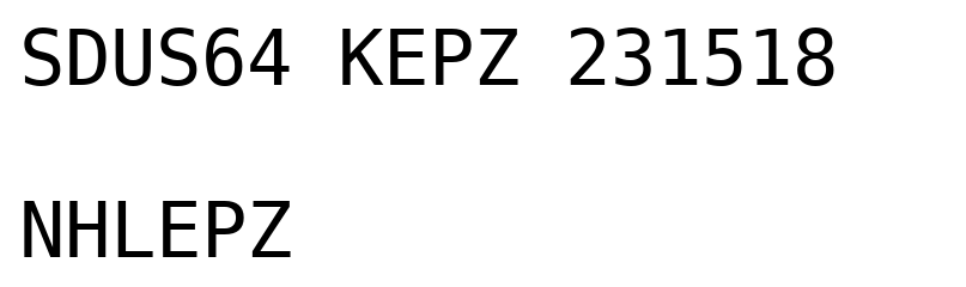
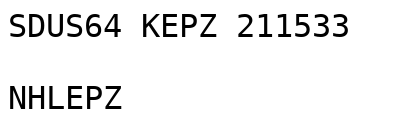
[19,16,838,102] SDUS64 KEPZ 231518 -> [8,8,350,44] SDUS64 KEPZ 211533

